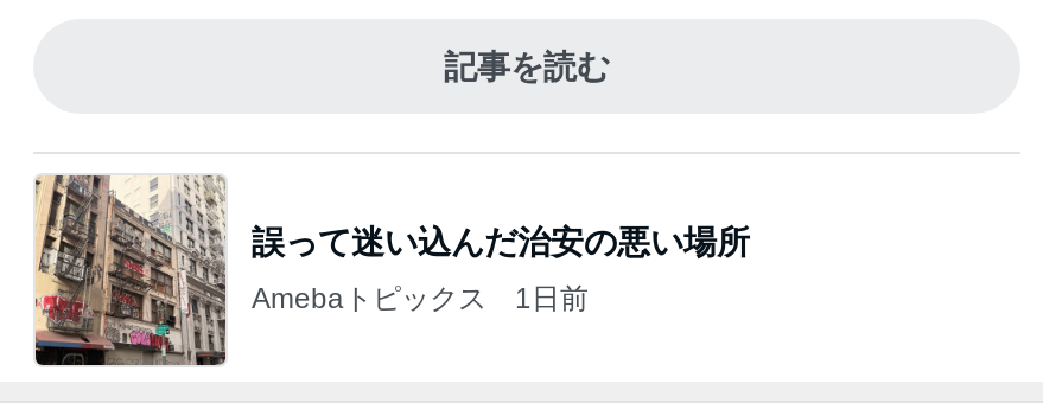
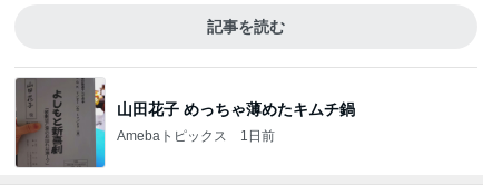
[33,173,750,367] [image] | 誤って迷い込んだ治安の悪い場所 -> [14,77,355,168] [image] | 山田花子 めっちゃ薄めたキムチ鍋

